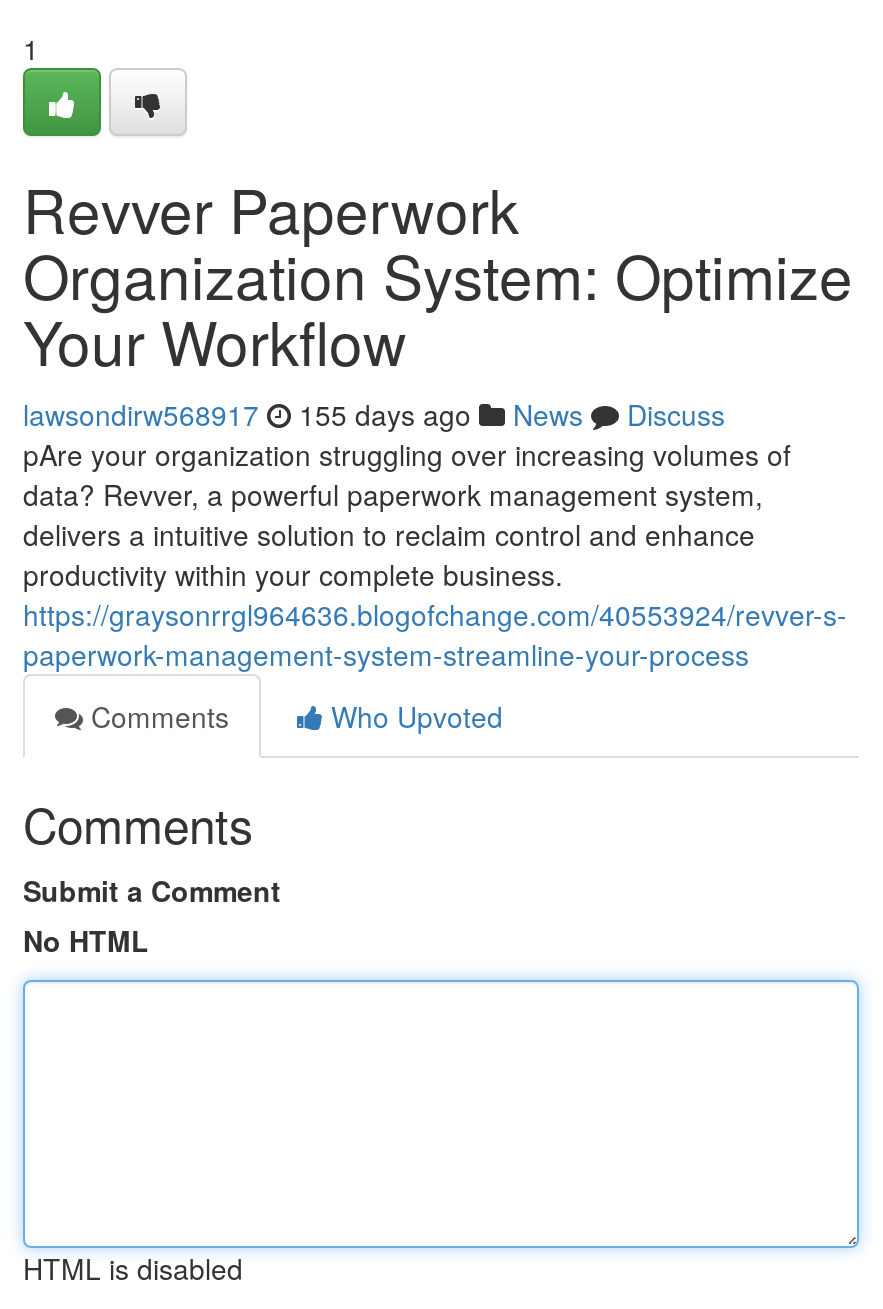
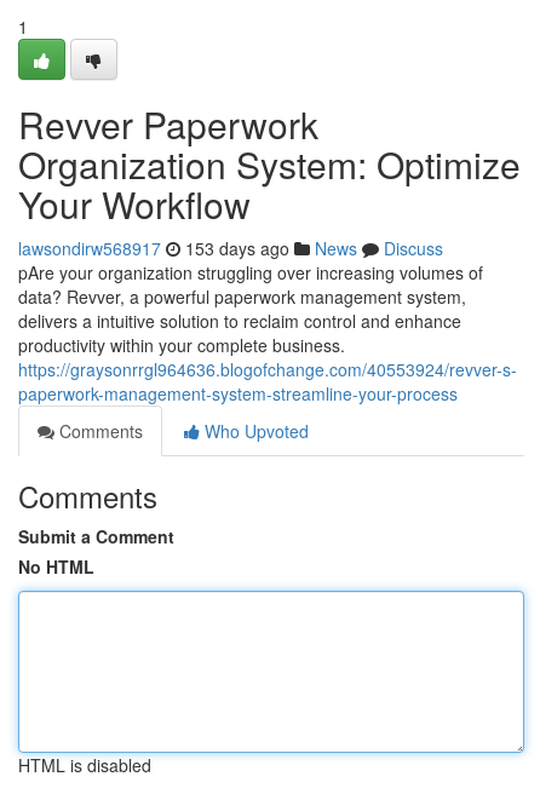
[23,394,725,434] lawsondirw568917 155 days ago News Discuss -> [18,236,443,260] lawsondirw568917 153 days ago News Discuss

